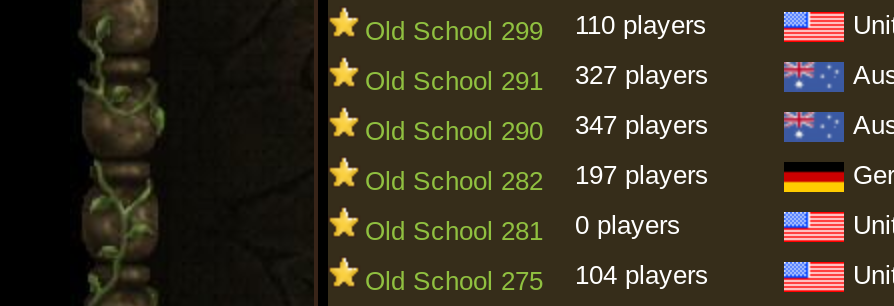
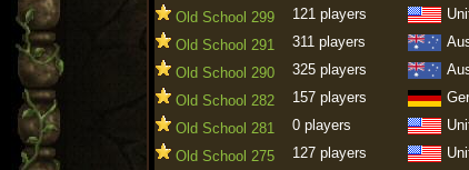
[365,10,707,46] Old School 299 110 players -> [175,6,366,26] Old School 299 121 players
[365,60,709,96] Old School 291 327 players -> [175,33,365,53] Old School 291 311 players
[365,110,709,146] Old School 290 347 players -> [175,61,366,81] Old School 290 325 players
[365,160,709,196] Old School 282 197 players -> [175,89,366,109] Old School 282 157 players
[365,260,709,296] Old School 275 104 players -> [175,144,366,164] Old School 275 127 players

